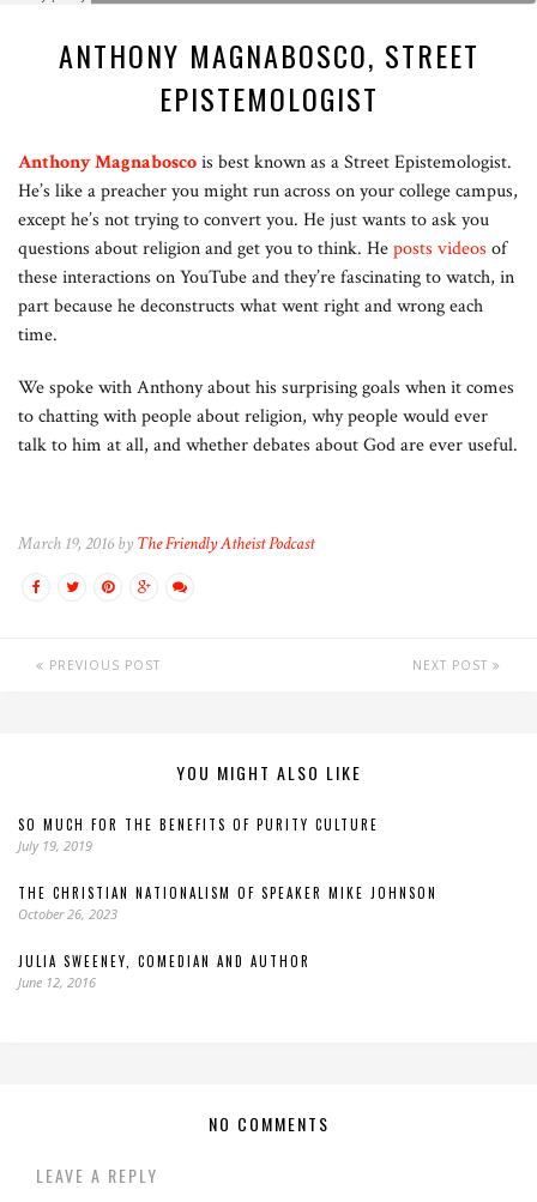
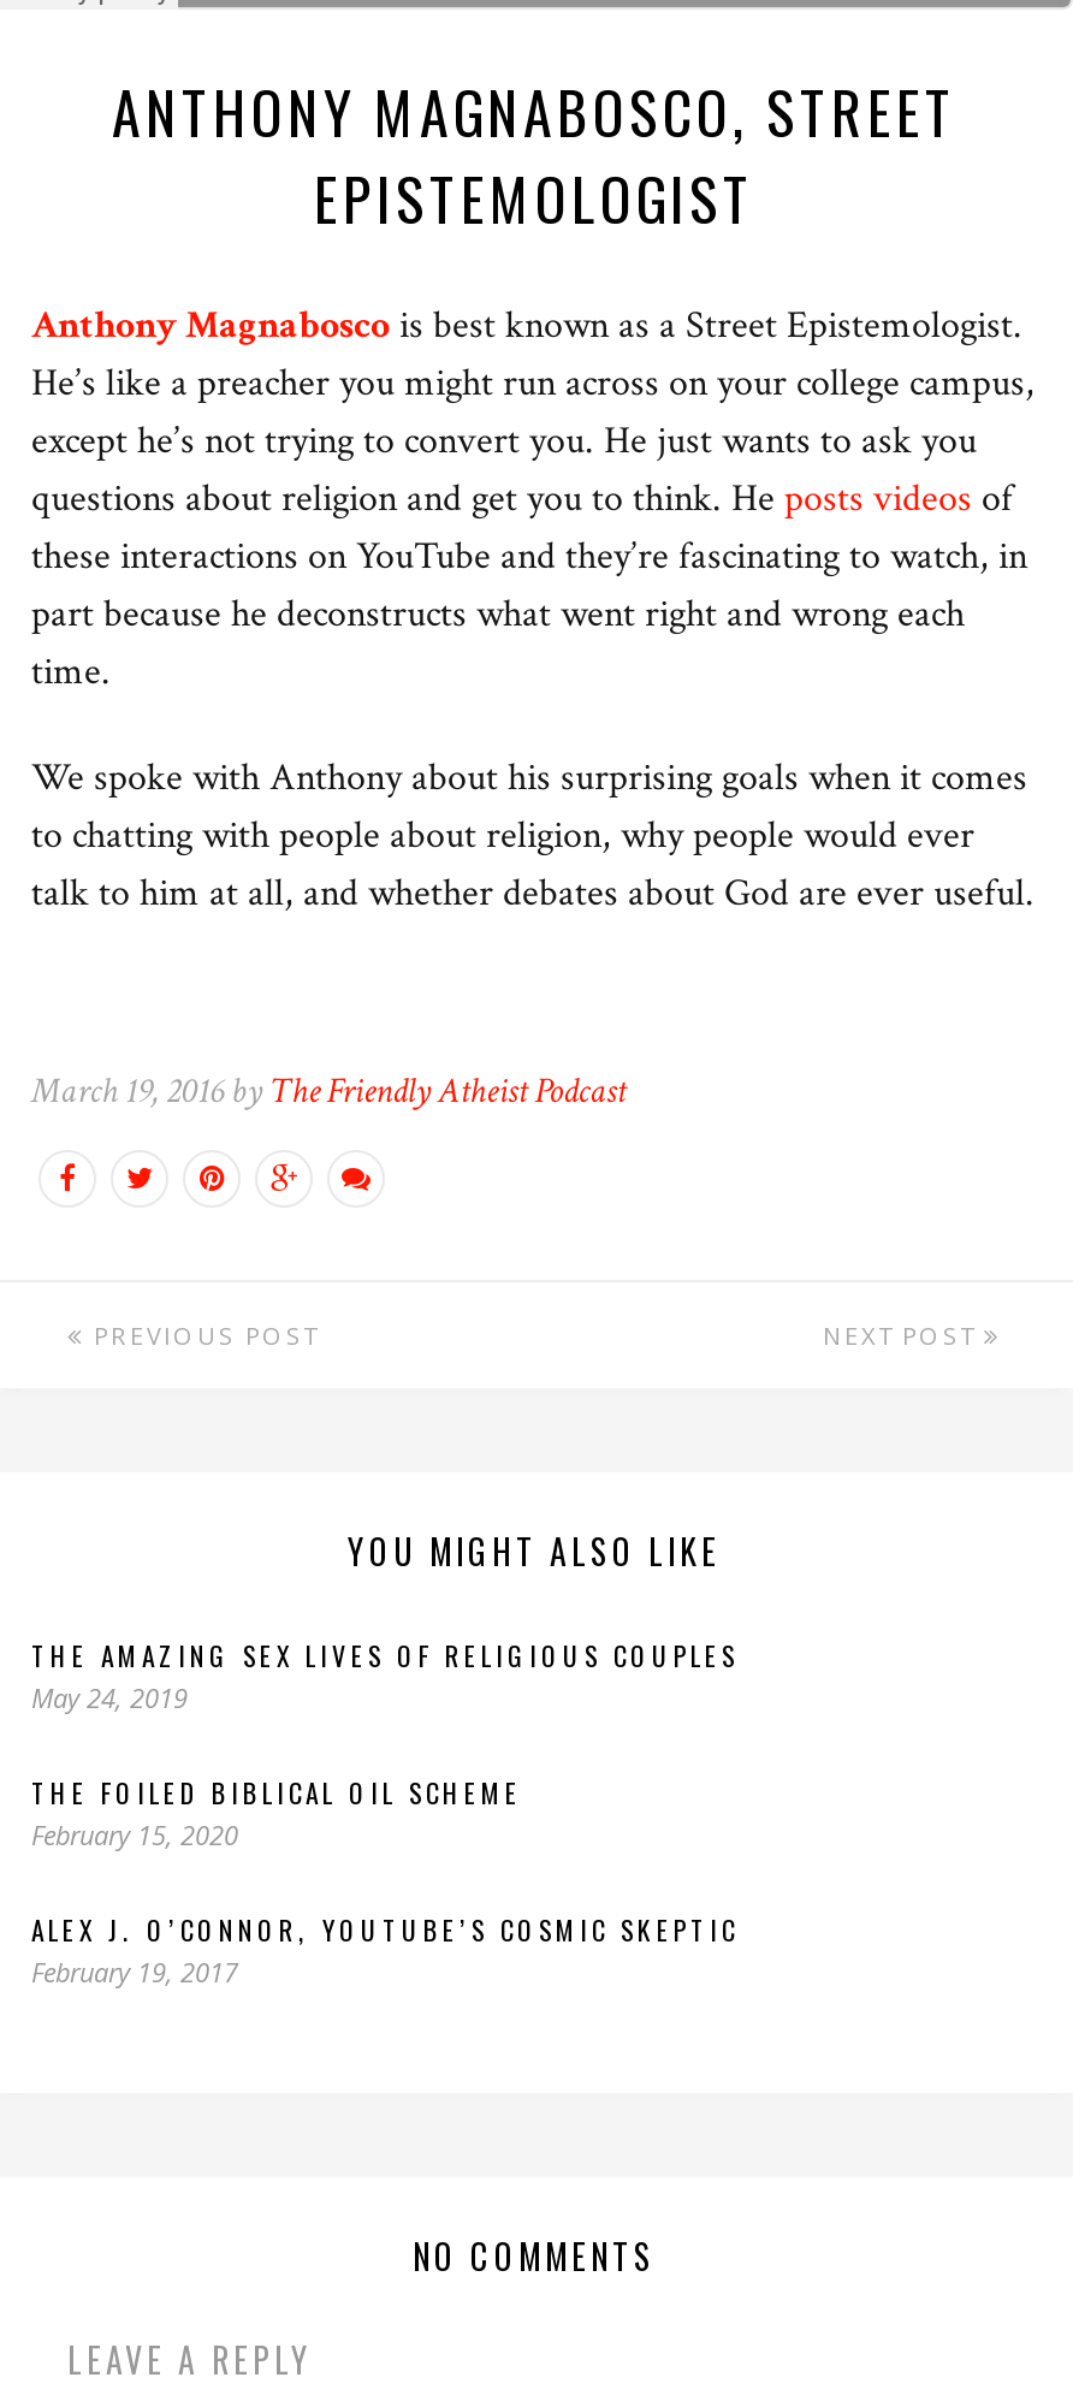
[18,815,379,855] SO MUCH FOR THE BENEFITS OF PURITY CULTURE | July 19, 2019 -> [31,1636,739,1716] THE AMAZING SEX LIVES OF RELIGIOUS COUPLES | May 24, 2019
[18,883,438,923] THE CHRISTIAN NATIONALISM OF SPEAKER MIKE JOHNSON | October 26, 2023 -> [31,1773,522,1853] THE FOILED BIBLICAL OIL SCHEME | February 15, 2020
[18,952,310,991] JULIA SWEENEY, COMEDIAN AND AUTHOR | June 12, 2016 -> [31,1910,739,1990] ALEX J. O’CONNOR, YOUTUBE’S COSMIC SKEPTIC | February 19, 2017

